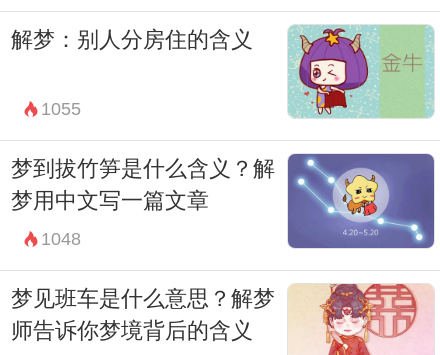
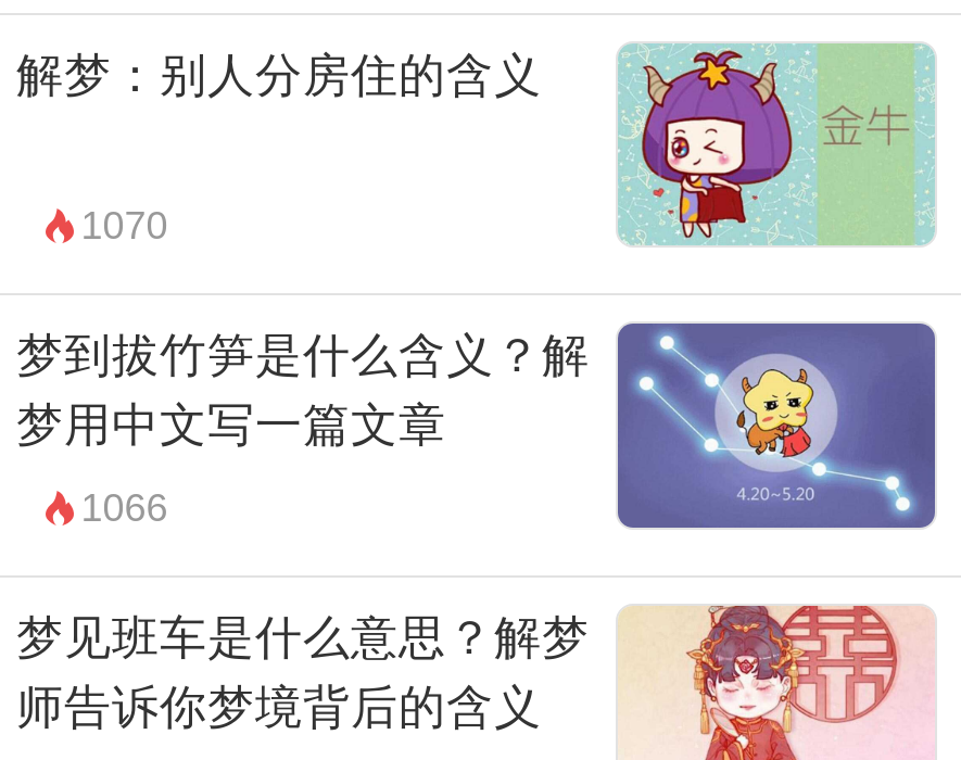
[41,99,81,119] 1055 -> [81,205,168,248] 1070
[41,229,81,249] 1048 -> [81,486,168,529] 1066

